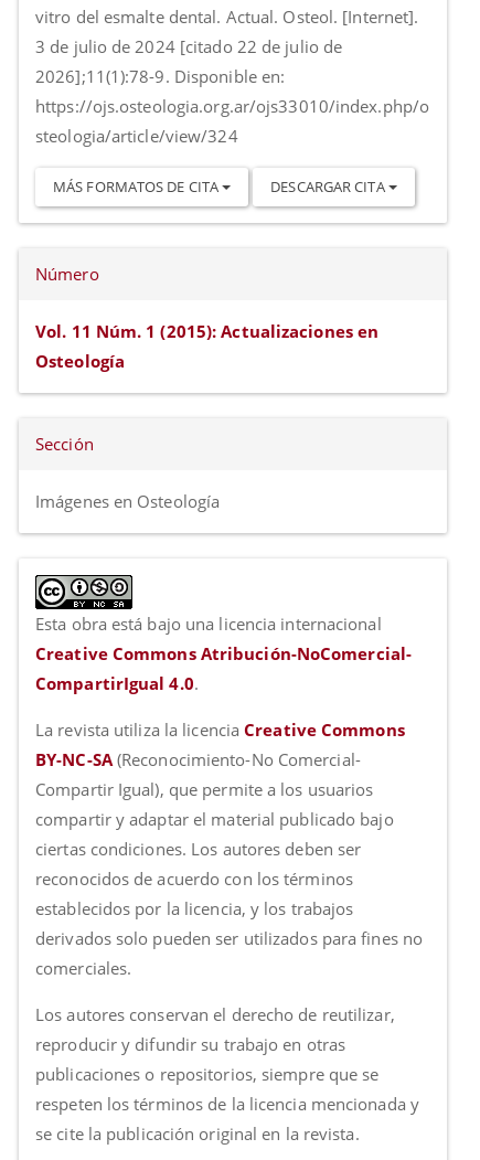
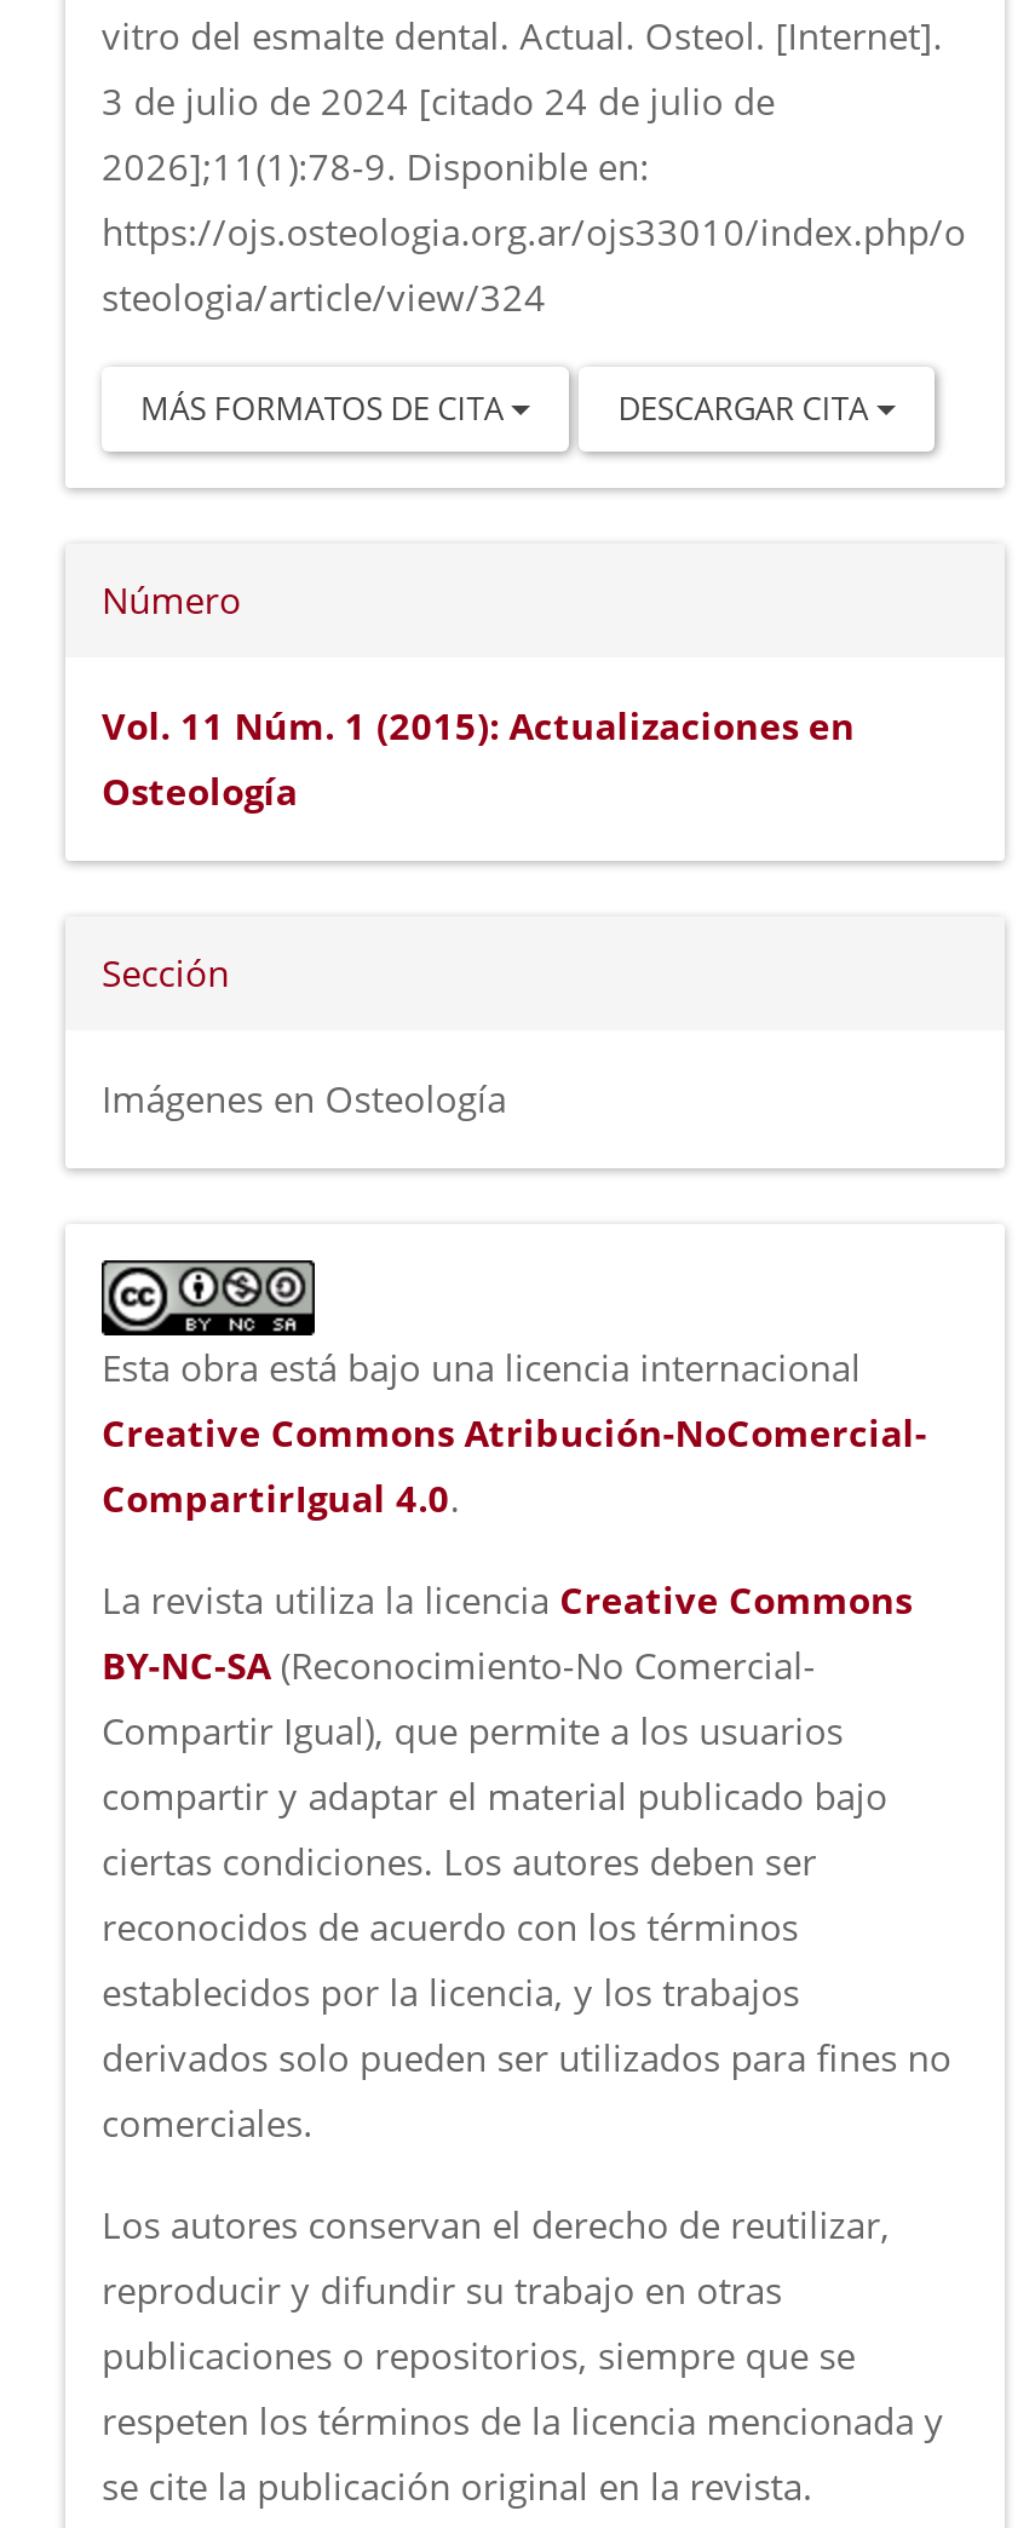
[35,35,342,57] 3 de julio de 2024 [citado 22 de julio de -> [102,76,775,124] 3 de julio de 2024 [citado 24 de julio de

